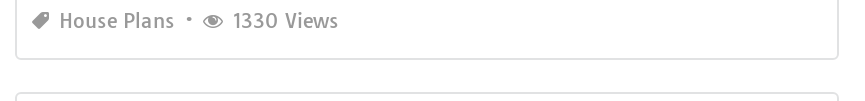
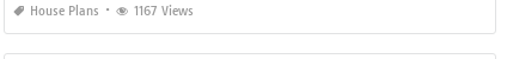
[233,7,339,33] 1330 Views -> [134,4,194,19] 1167 Views

